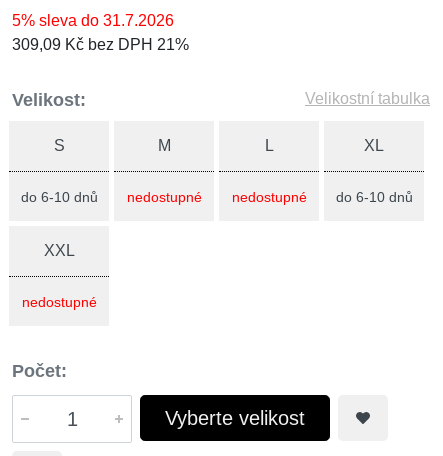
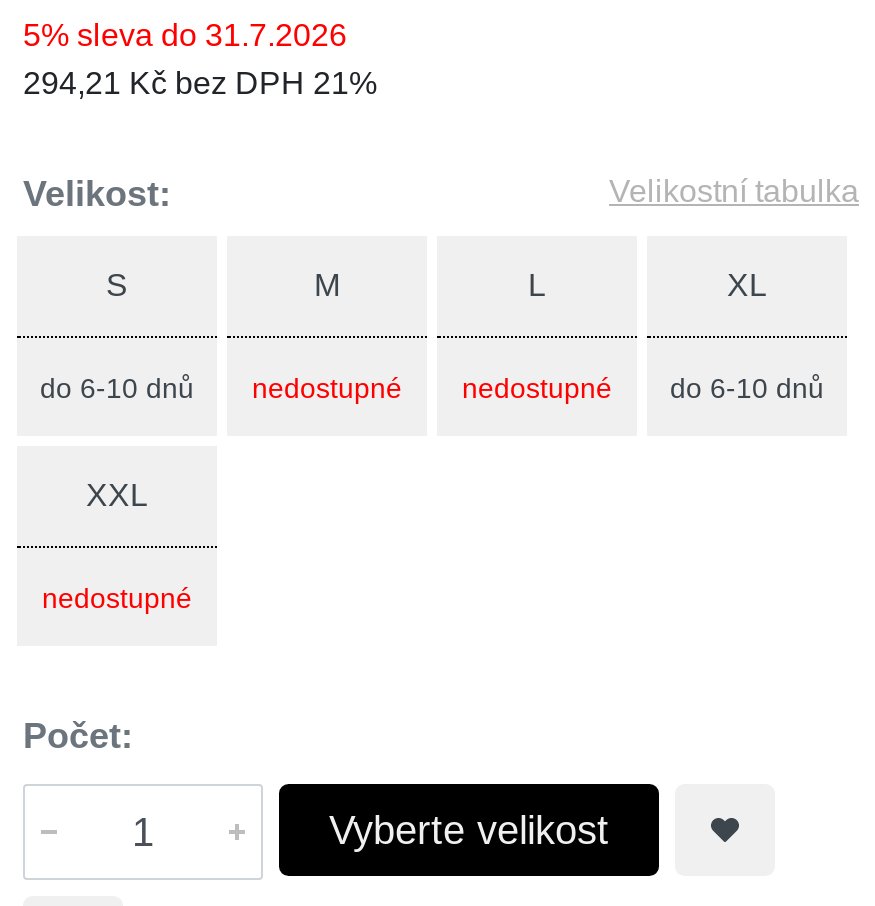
[12,36,189,53] 309,09 Kč bez DPH 21% -> [23,66,377,100] 294,21 Kč bez DPH 21%

